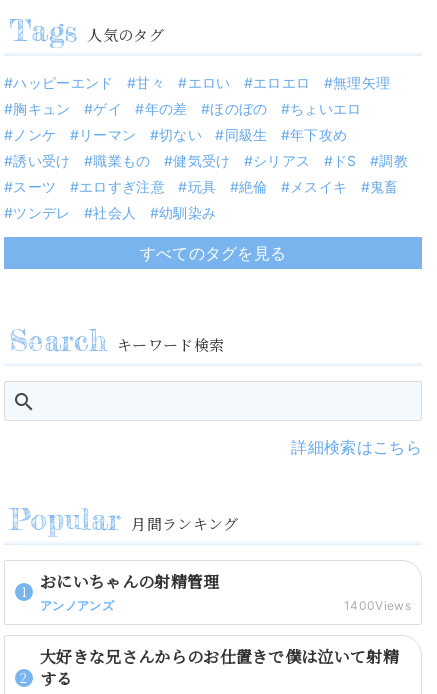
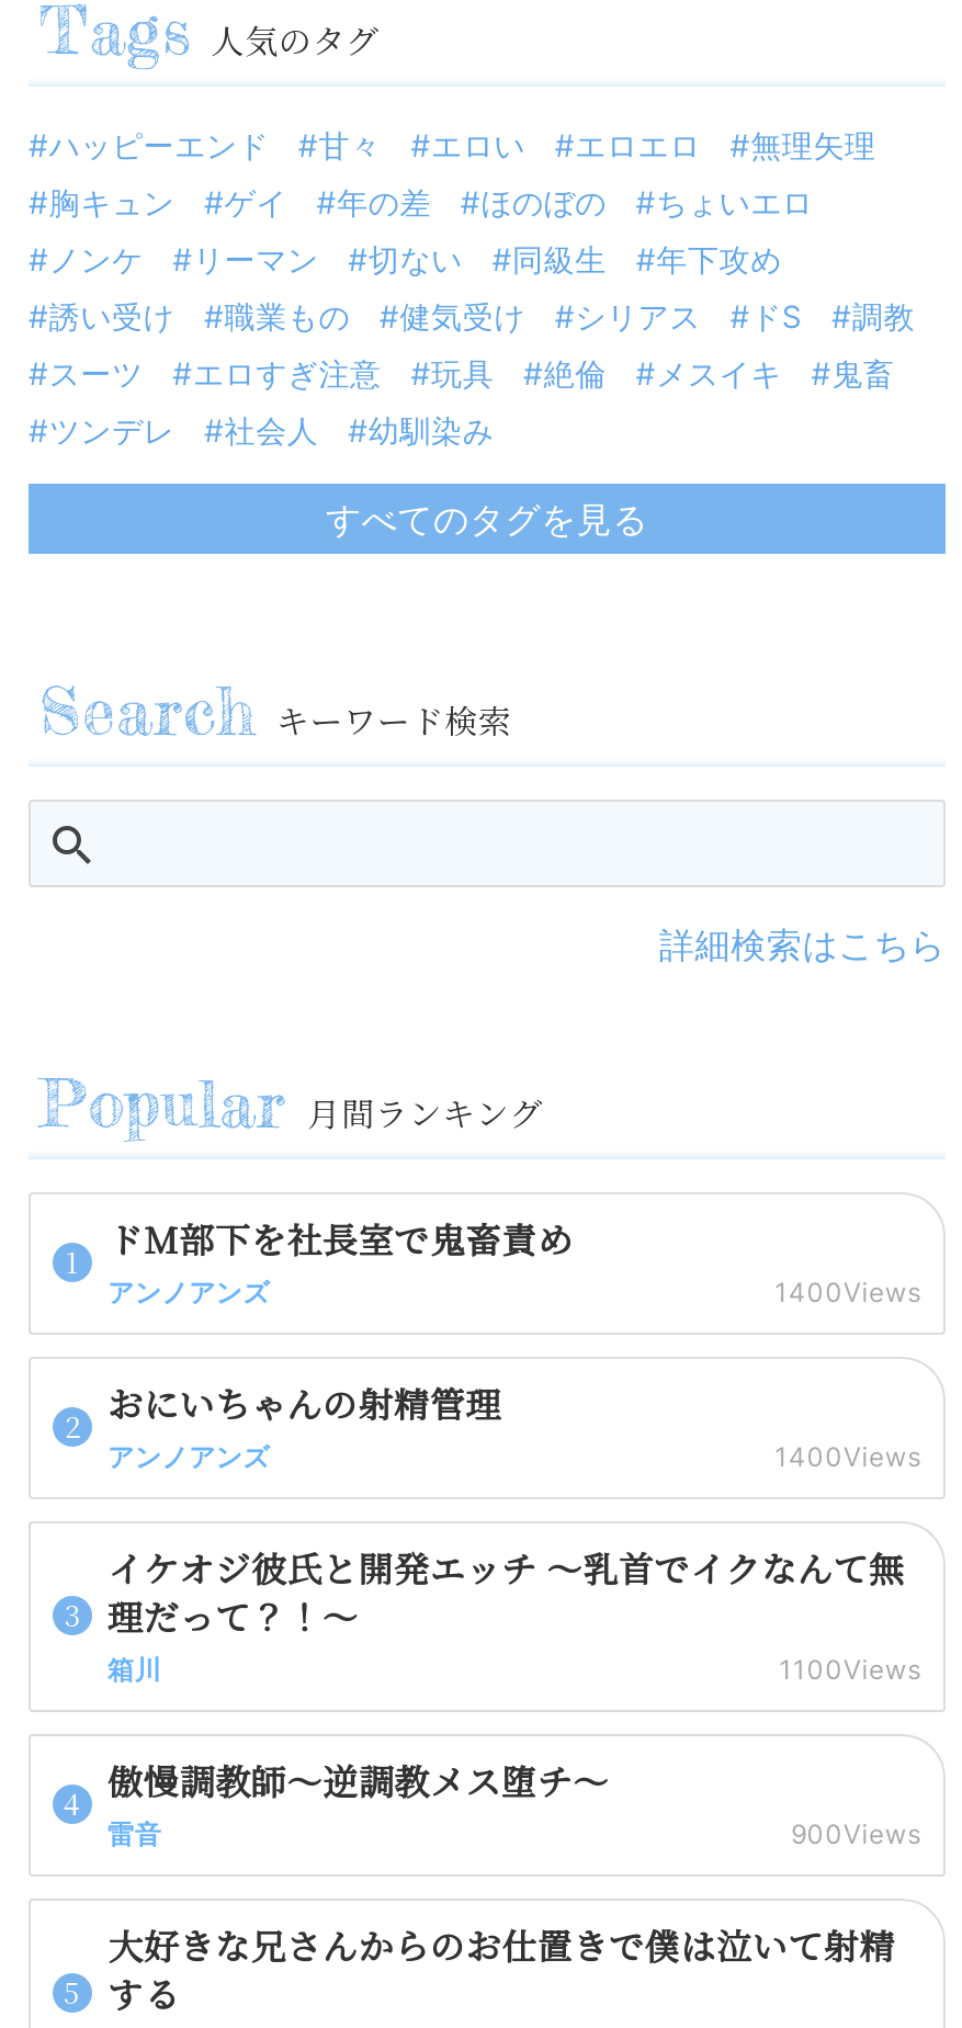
none -> [107,1214,921,1308] ドM部下を社長室で鬼畜責め | アンノアンズ | 1400Views
none -> [107,1543,921,1850] イケオジ彼氏と開発エッチ 〜乳首でイクなんて無 | 理だって？！〜 | 箱川 | 1100Views | 傲慢調教師～逆調教メス堕チ～ | 雷音 | 900Views

